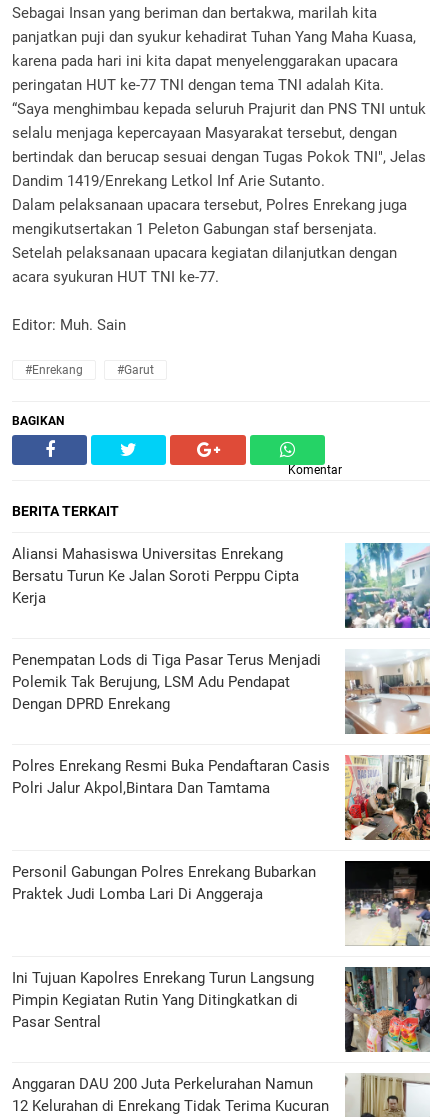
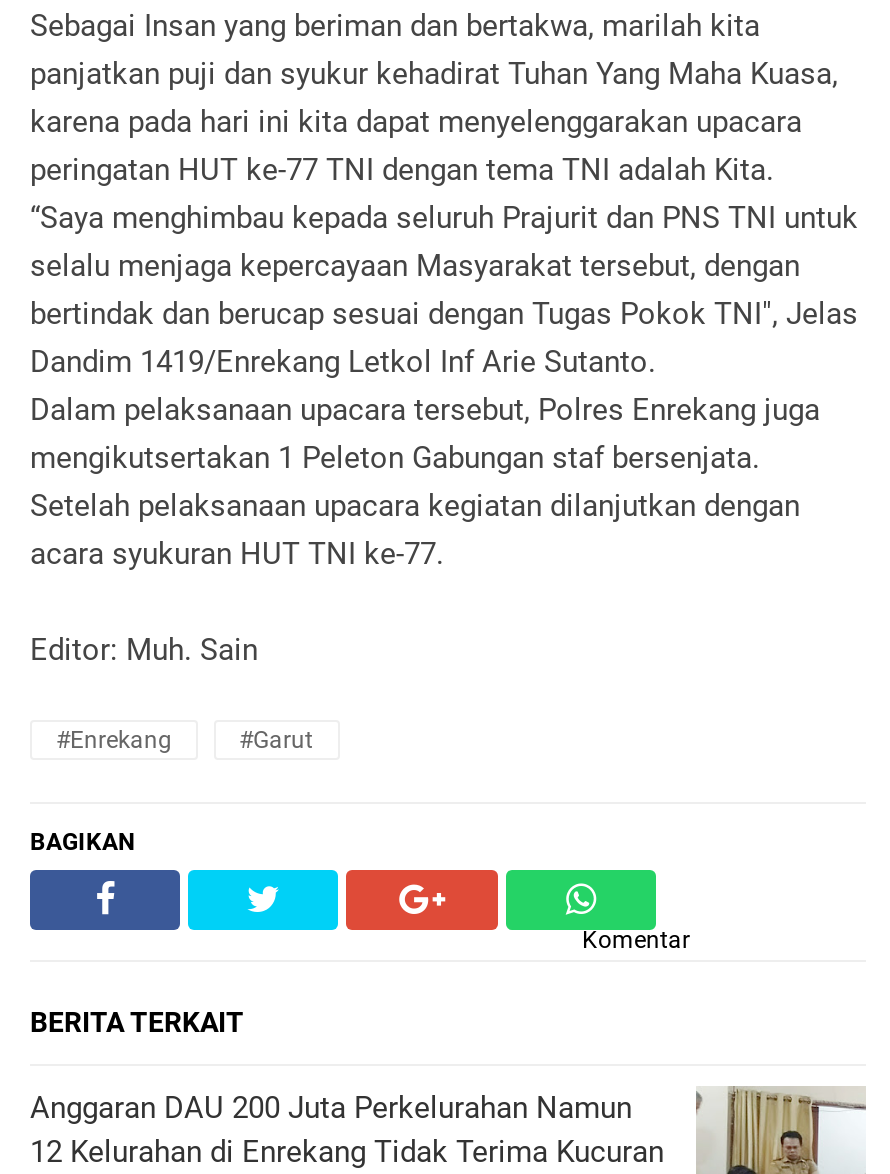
[12,542,431,797] [image] | Aliansi Mahasiswa Universitas Enrekang | Bersatu Turun Ke Jalan Soroti Perppu Cipta | Kerja | Penempatan Lods di Tiga Pasar Terus Menjadi | Polemik Tak Berujung, LSM Adu Pendapat | Dengan DPRD Enrekang | Polres Enrekang Resmi Buka Pendaftaran Casis | Polri Jalur Akpol,Bintara Dan Tamtama -> none
[345,655,431,735] [image] -> none
[345,754,431,841] [image] -> none
[12,860,431,947] [image] | Personil Gabungan Polres Enrekang Bubarkan | Praktek Judi Lomba Lari Di Anggeraja -> none
[12,966,431,1053] [image] | Ini Tujuan Kapolres Enrekang Turun Langsung | Pimpin Kegiatan Rutin Yang Ditingkatkan di | Pasar Sentral -> none

